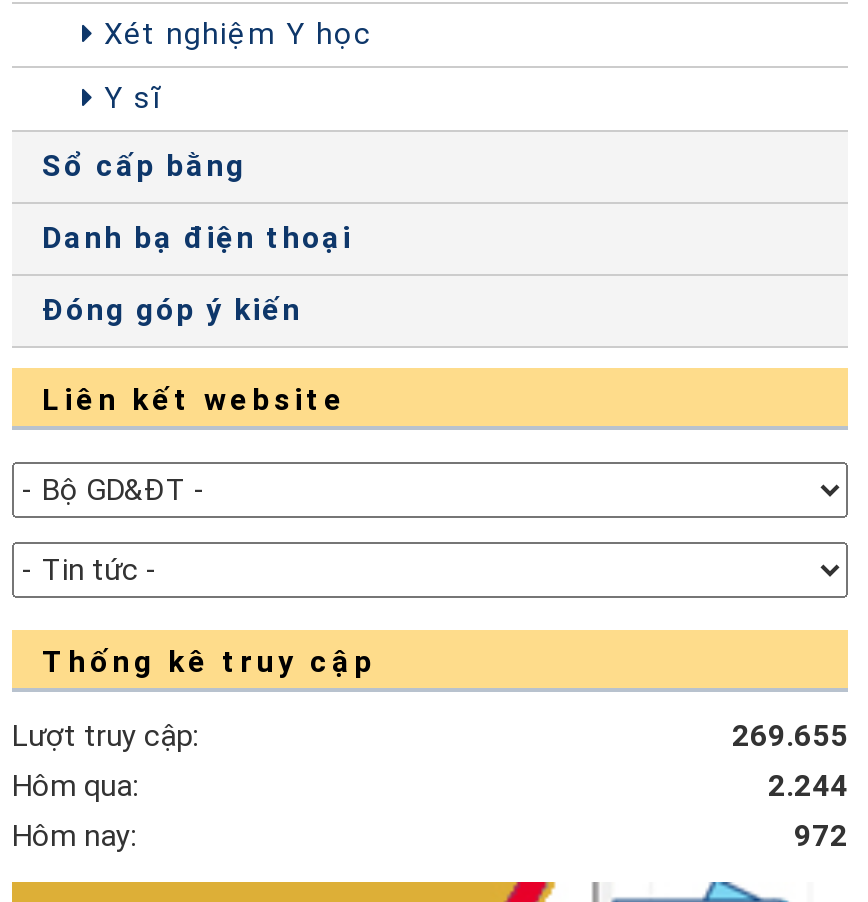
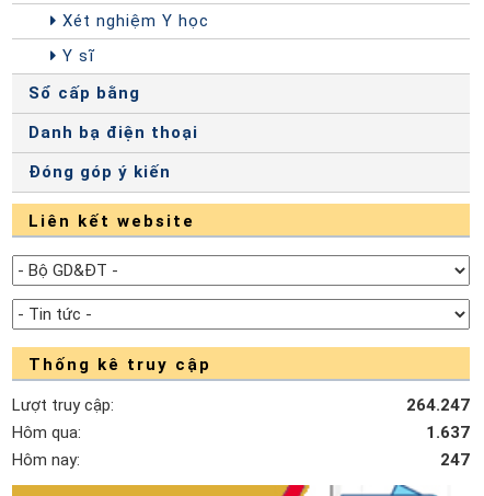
[732,718,848,754] 269.655 -> [406,395,470,415] 264.247
[768,768,848,804] 2.244 -> [426,423,470,442] 1.637
[794,818,848,854] 972 -> [440,450,470,470] 247

